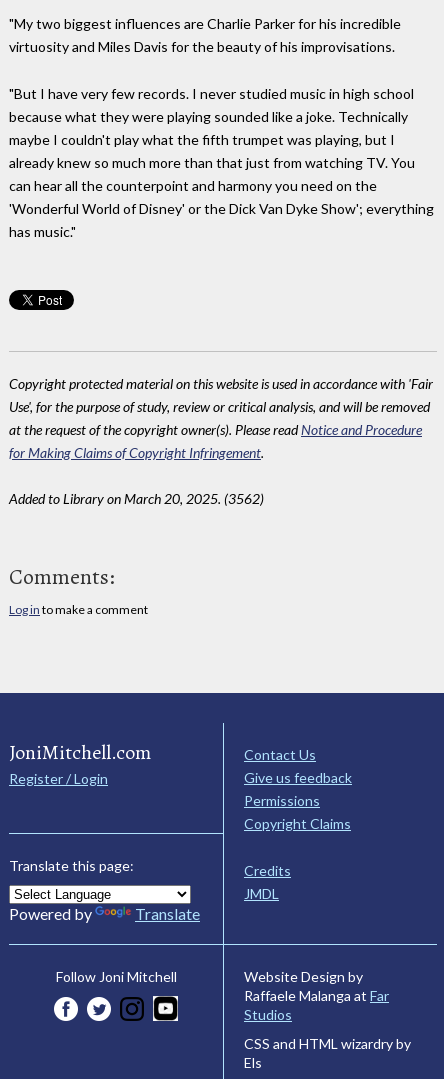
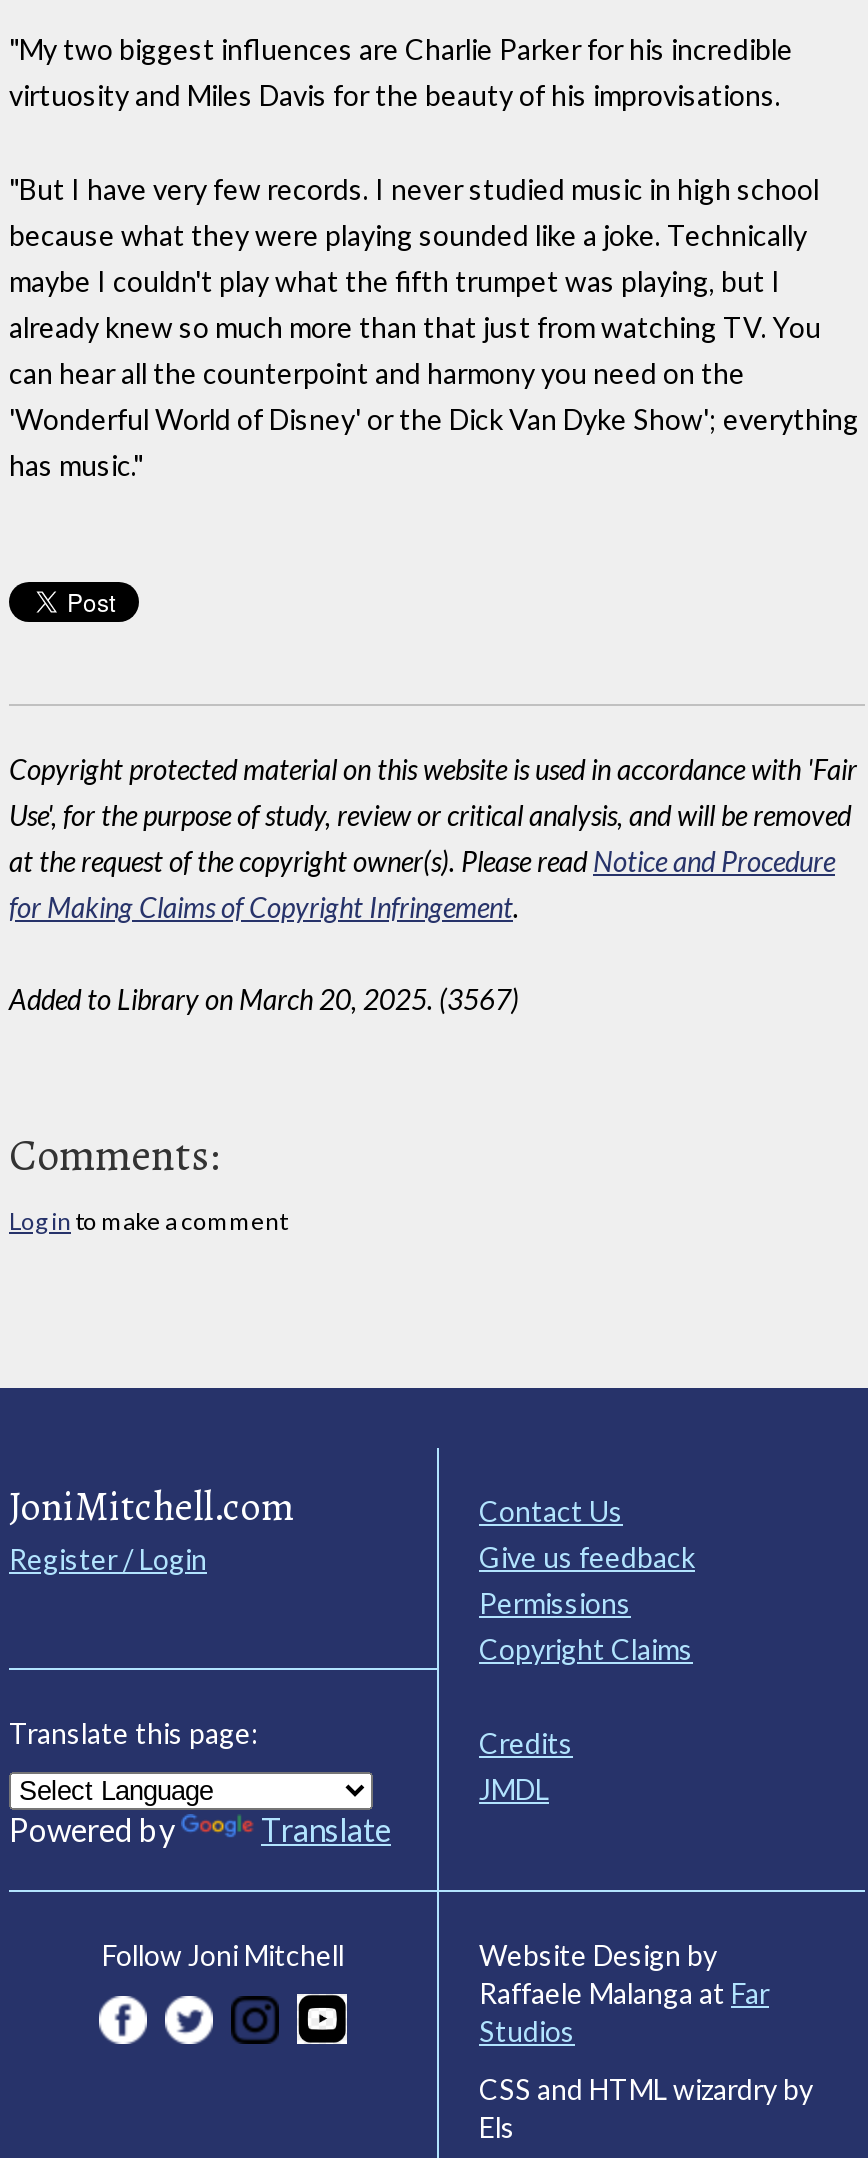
[9,490,264,507] Added to Library on March 20, 2025. (3562) -> [9,982,519,1016] Added to Library on March 20, 2025. (3567)

